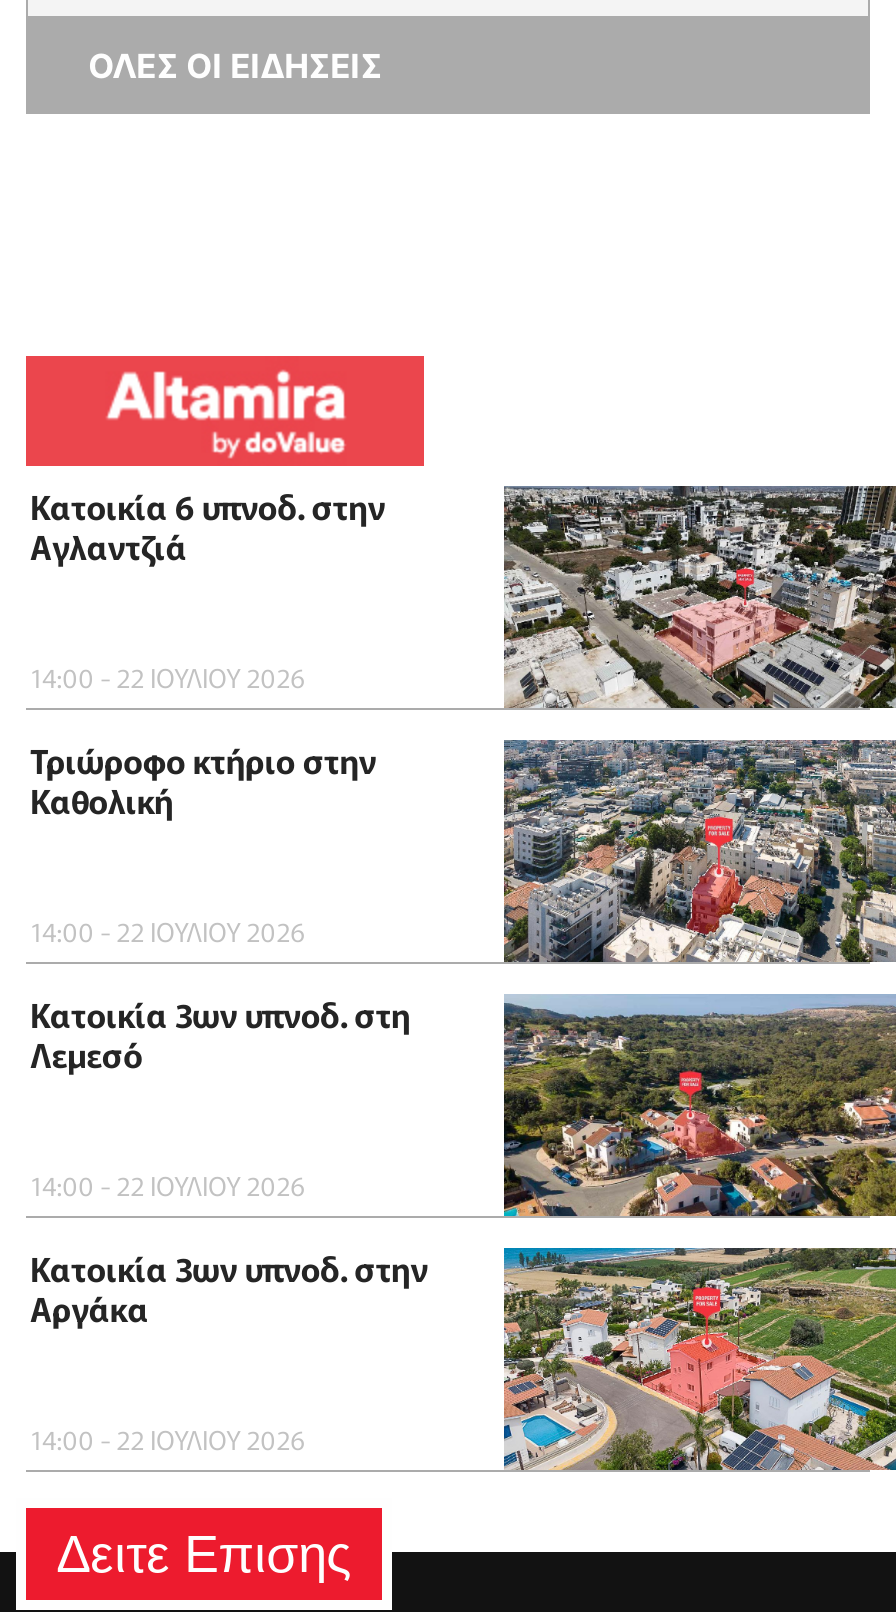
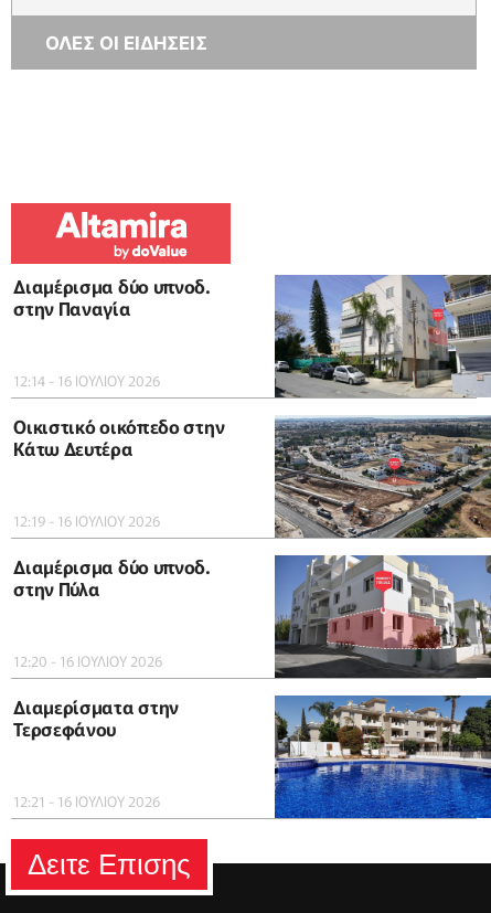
[30,482,385,570] Κατοικία 6 υπνοδ. στην | Αγλαντζιά -> [13,273,209,321] Διαμέρισμα δύο υπνοδ. | στην Παναγία
[502,484,890,710] [image] -> [274,274,488,399] [image]
[30,658,304,696] 14:00 - 22 ΙΟΥΛΙΟΥ 2026 -> [13,370,160,391] 12:14 - 16 ΙΟΥΛΙΟΥ 2026
[30,736,376,824] Τριώροφο κτήριο στην | Καθολική -> [13,413,224,461] Οικιστικό οικόπεδο στην | Κάτω Δευτέρα
[504,738,890,964] [image] -> [275,415,488,539] [image]
[30,912,304,950] 14:00 - 22 ΙΟΥΛΙΟΥ 2026 -> [13,510,160,531] 12:19 - 16 ΙΟΥΛΙΟΥ 2026
[30,990,410,1078] Κατοικία 3ων υπνοδ. στη | Λεμεσό -> [13,553,209,602] Διαμέρισμα δύο υπνοδ. | στην Πύλα
[502,994,890,1218] [image] -> [274,555,488,679] [image]
[30,1166,304,1204] 14:00 - 22 ΙΟΥΛΙΟΥ 2026 -> [13,650,162,671] 12:20 - 16 ΙΟΥΛΙΟΥ 2026
[30,1244,428,1332] Κατοικία 3ων υπνοδ. στην | Αργάκα -> [13,693,179,742] Διαμερίσματα στην | Τερσεφάνου
[502,1246,890,1472] [image] -> [274,694,488,819] [image]
[30,1420,304,1458] 14:00 - 22 ΙΟΥΛΙΟΥ 2026 -> [13,790,160,811] 12:21 - 16 ΙΟΥΛΙΟΥ 2026

